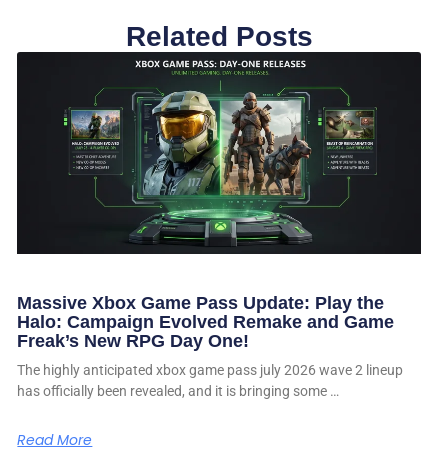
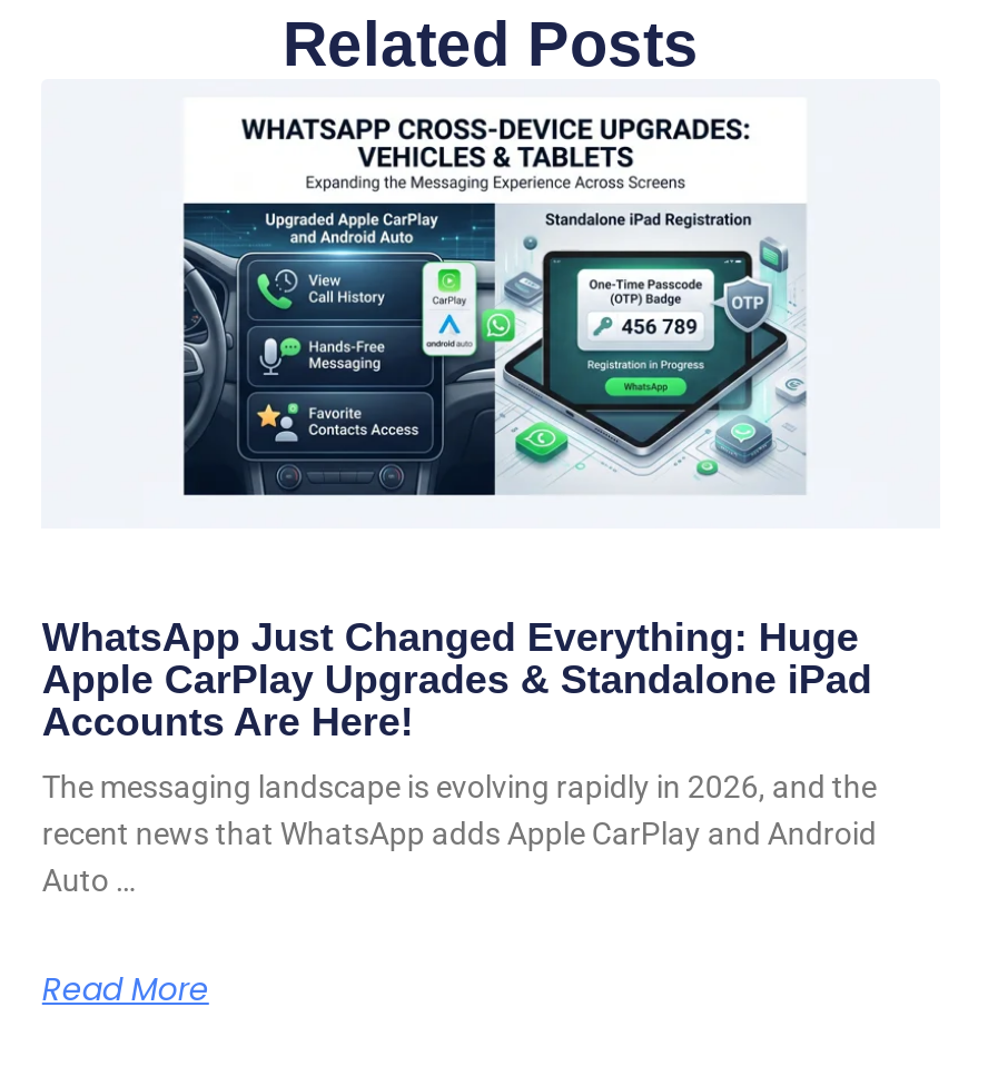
[16,51,422,351] [image] | Massive Xbox Game Pass Update: Play the | Halo: Campaign Evolved Remake and Game | Freak’s New RPG Day One! -> [41,116,940,745] [image] | WhatsApp Just Changed Everything: Huge | Apple CarPlay Upgrades & Standalone iPad | Accounts Are Here!
[17,362,403,399] The highly anticipated xbox game pass july 2026 wave 2 lineup | has officially been revealed, and it is bringing some … -> [42,769,877,898] The messaging landscape is evolving rapidly in 2026, and the | recent news that WhatsApp adds Apple CarPlay and Android | Auto …

